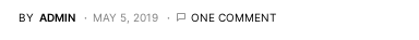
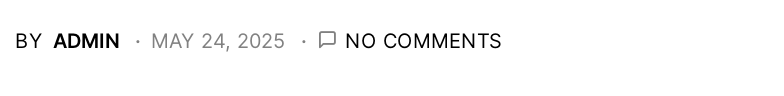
[93,11,276,24] MAY 5, 2019 | ONE COMMENT -> [151,27,501,51] MAY 24, 2025 | NO COMMENTS

